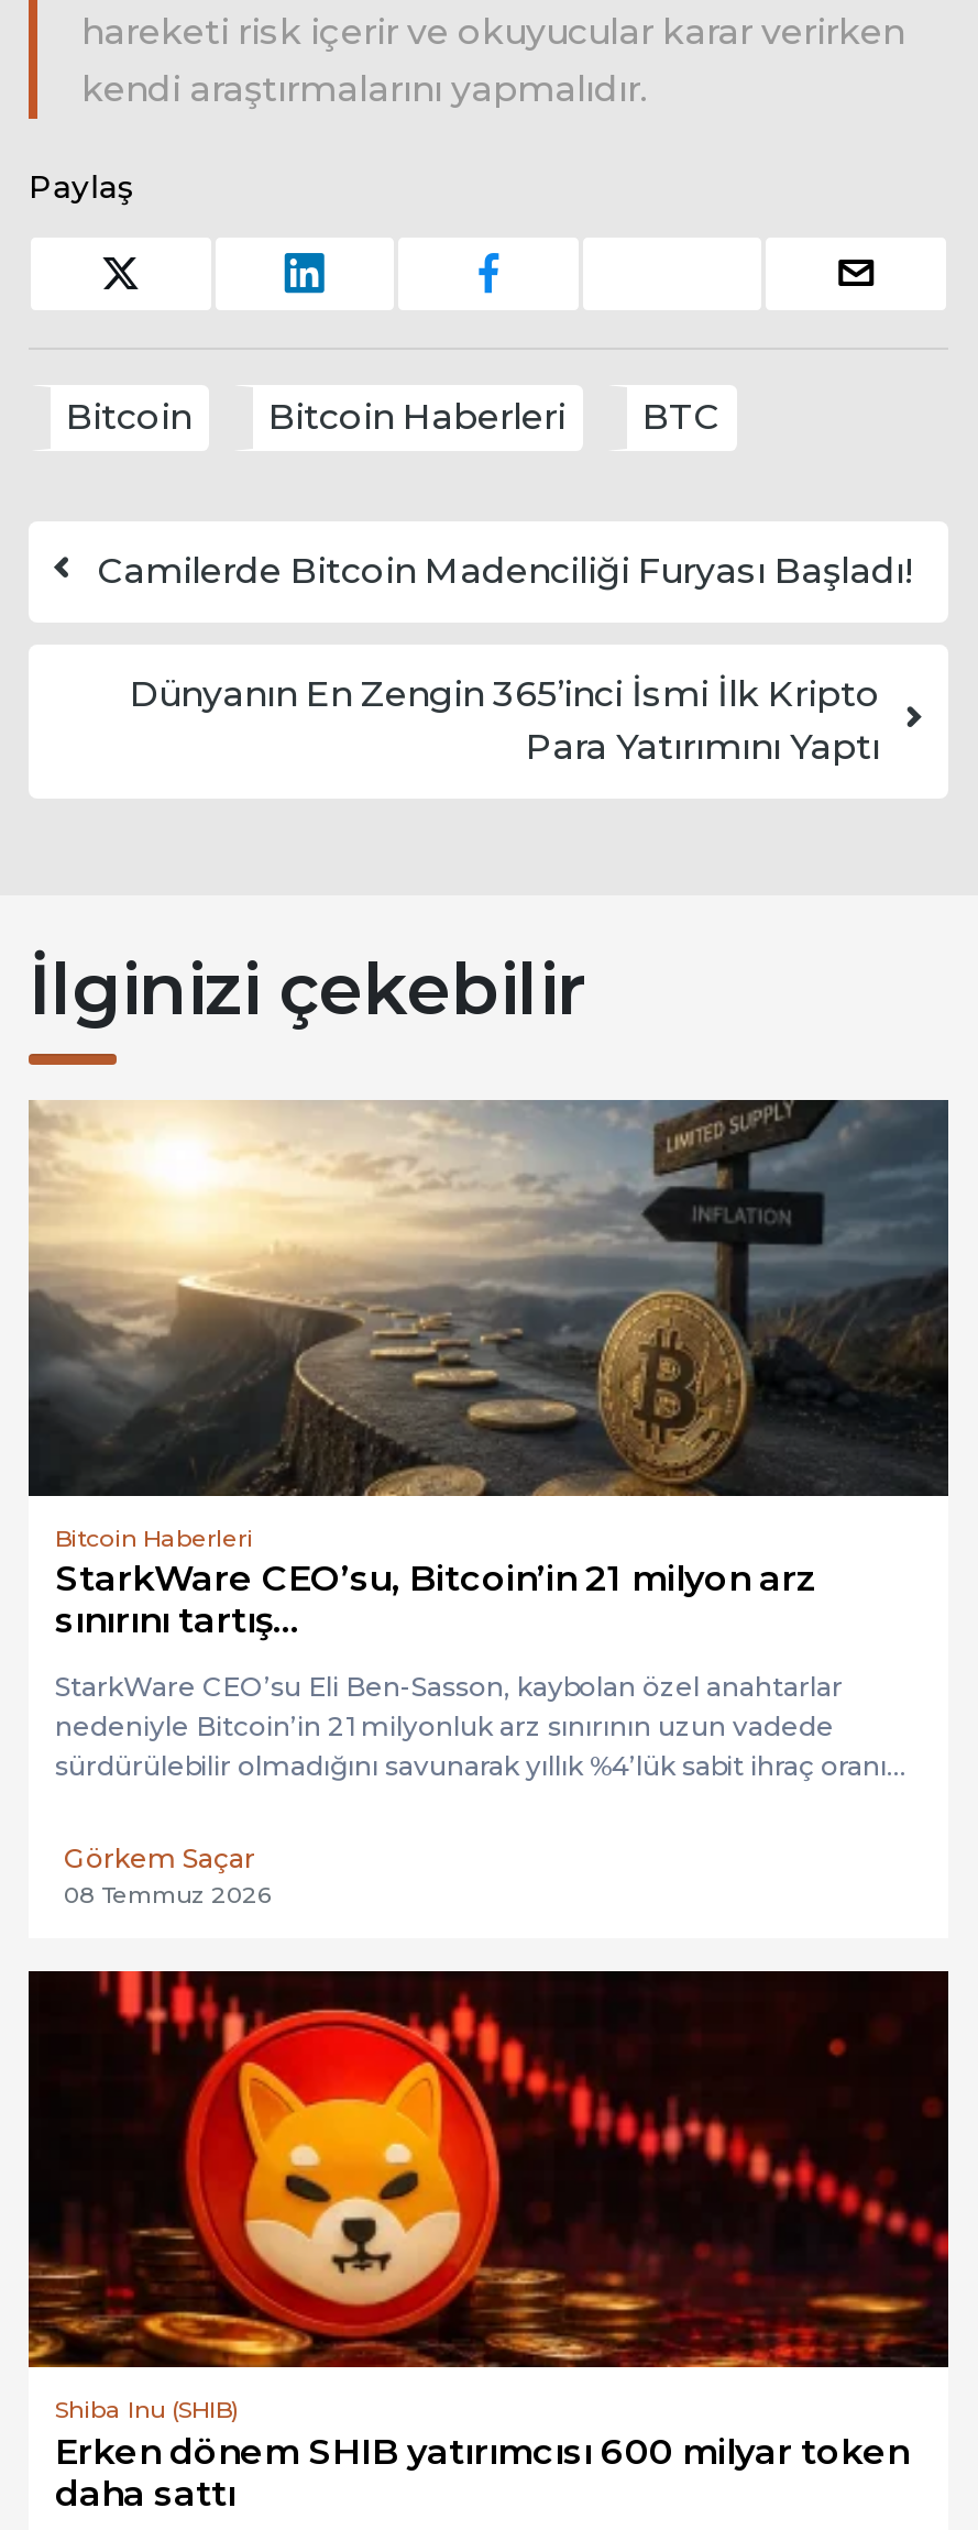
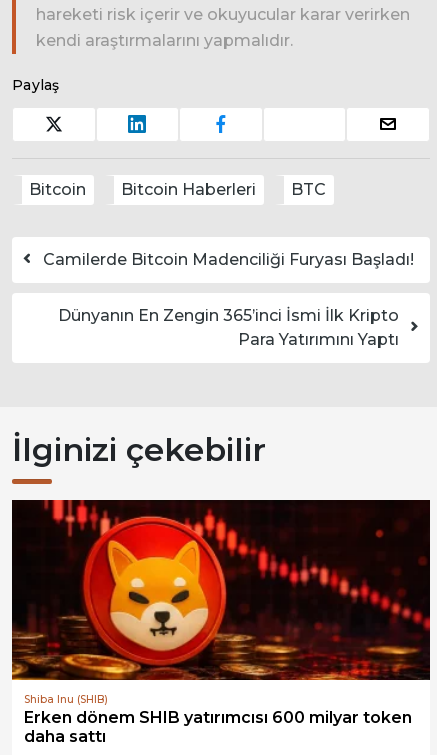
[26,1098,950,1911] [image] | Bitcoin Haberleri | StarkWare CEO’su, Bitcoin’in 21 milyon arz | sınırını tartış... | StarkWare CEO’su Eli Ben-Sasson, kaybolan özel anahtarlar | nedeniyle Bitcoin’in 21 milyonluk arz sınırının uzun vadede | sürdürülebilir olmadığını savunarak yıllık %4’lük sabit ihraç oranı... | Görkem Saçar | 08 Temmuz 2026 -> none

